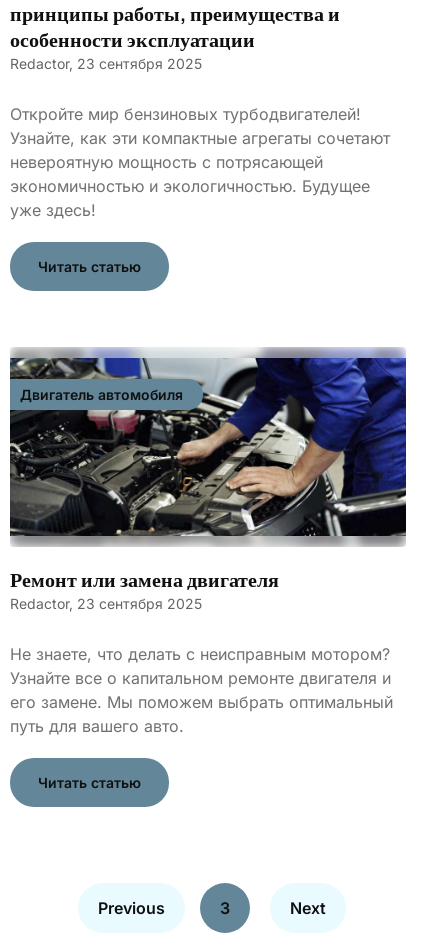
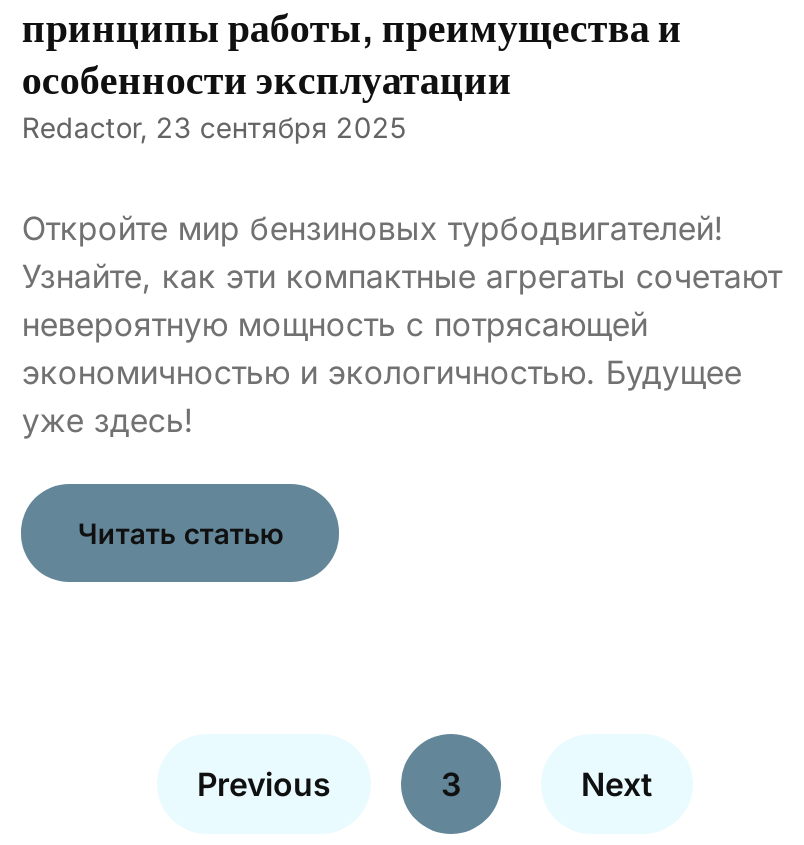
[9,347,407,547] [image] | Двигатель автомобиля -> none
[10,569,393,791] Ремонт или замена двигателя | Redactor, 23 сентября 2025 | Не знаете, что делать с неисправным мотором? | Узнайте все о капитальном ремонте двигателя и | его замене. Мы поможем выбрать оптимальный | путь для вашего авто. | Читать статью -> none

